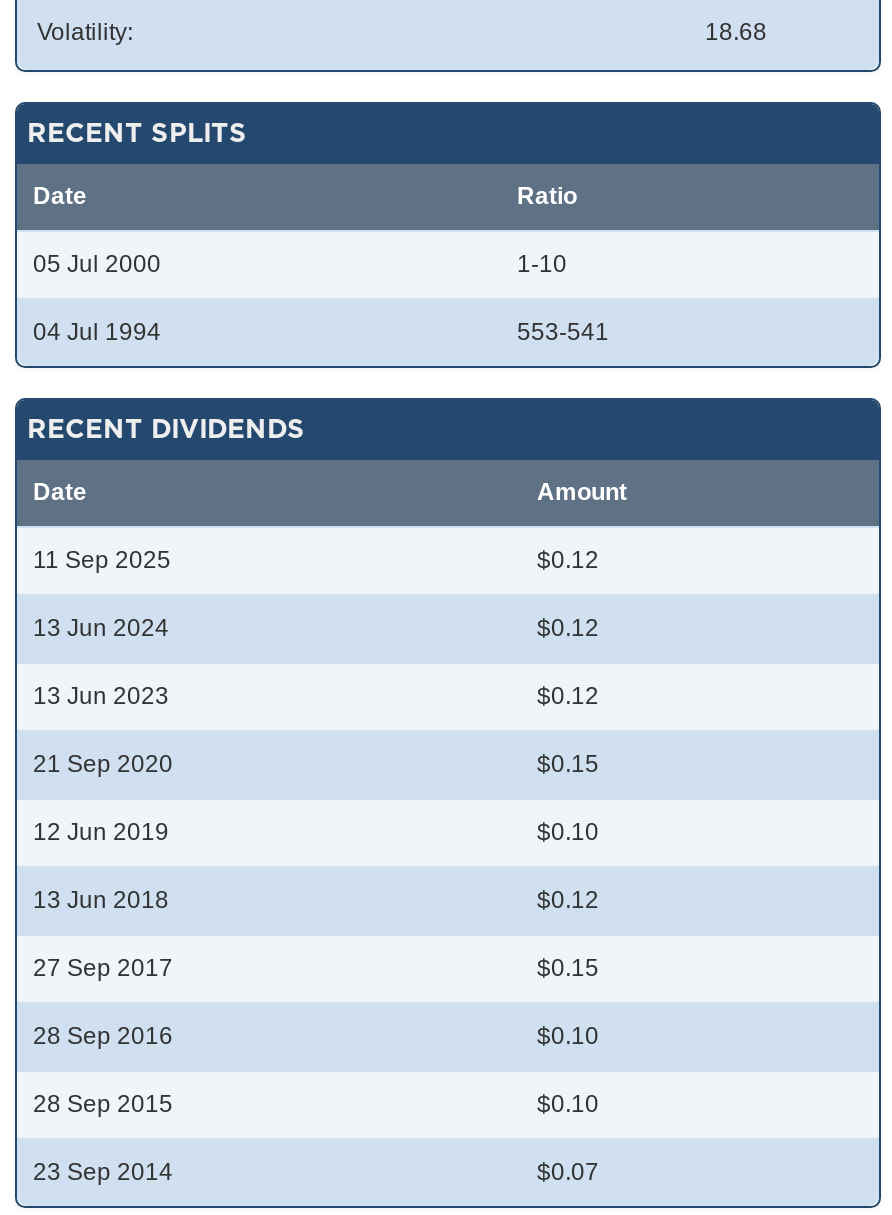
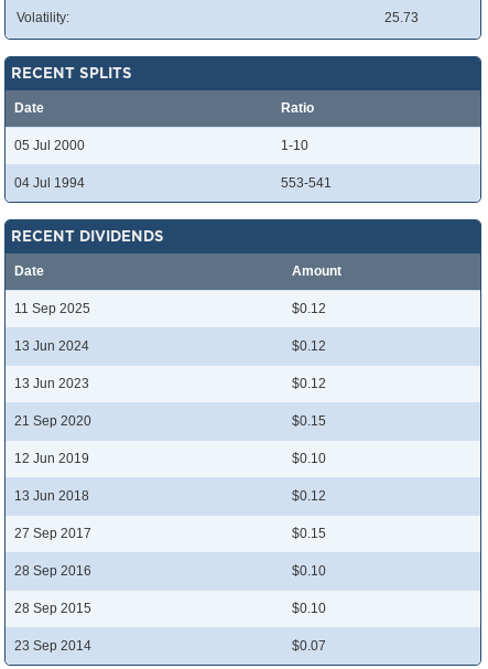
[705,18,767,46] 18.68 -> [384,10,419,26] 25.73

